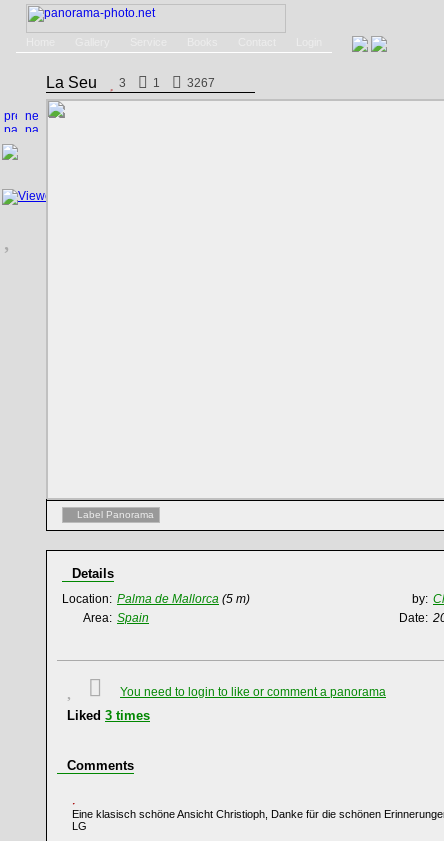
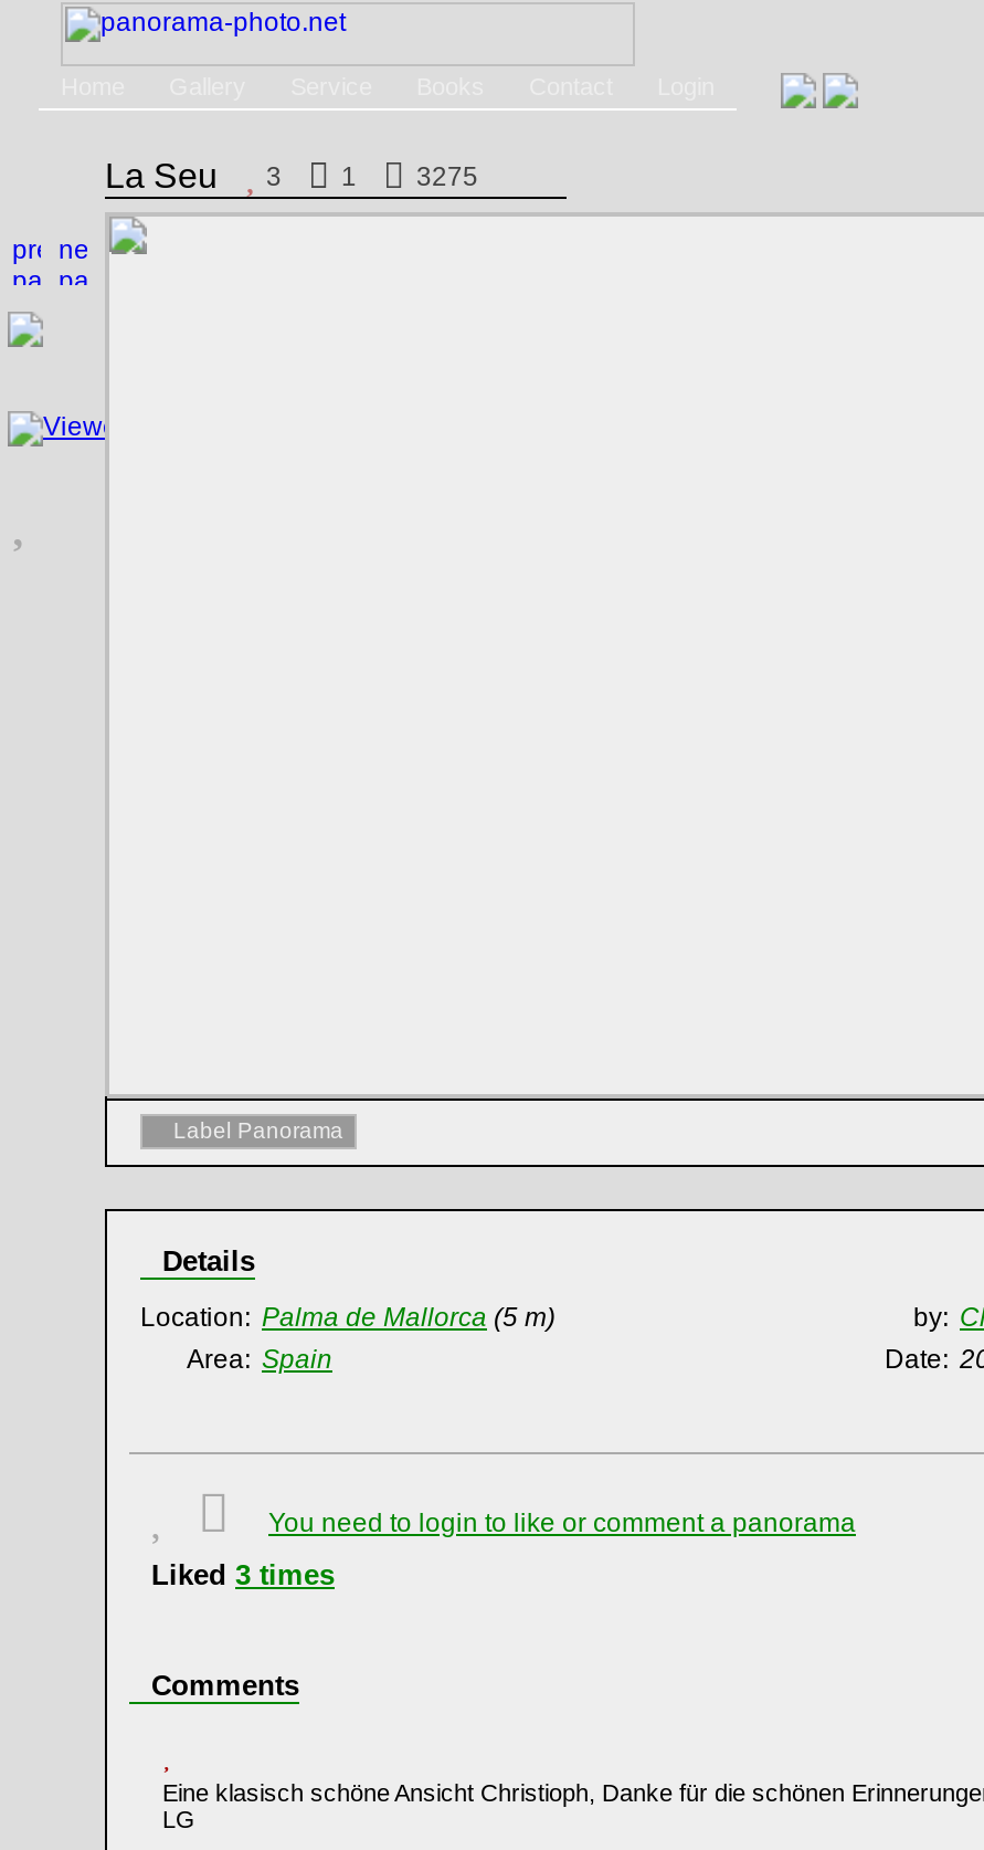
[46,74,215,91] La Seu 3 1 3267 -> [105,157,478,195] La Seu 3 1 3275

